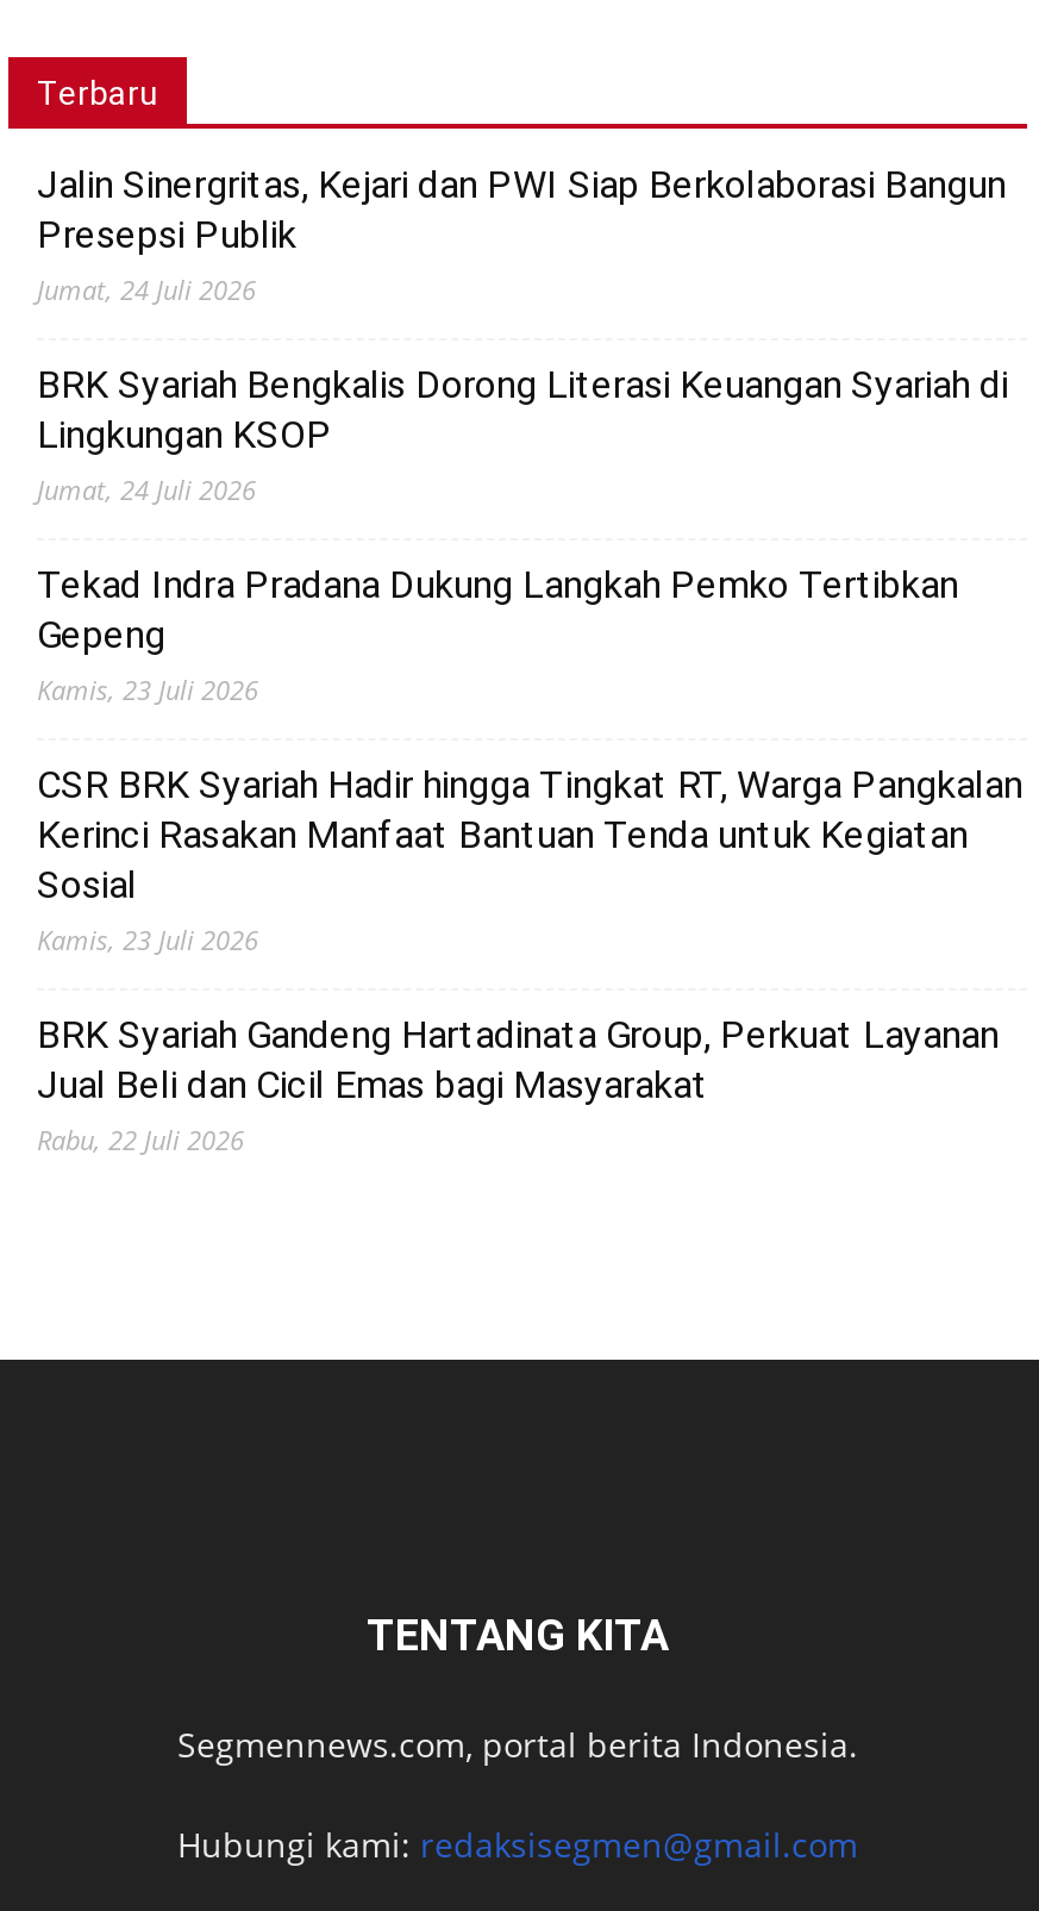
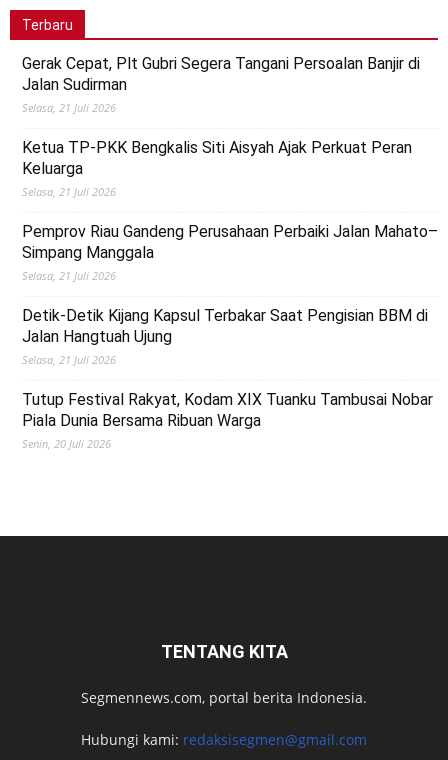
[37,162,1006,307] Jalin Sinergritas, Kejari dan PWI Siap Berkolaborasi Bangun | Presepsi Publik | Jumat, 24 Juli 2026 -> [22,54,420,115] Gerak Cepat, Plt Gubri Segera Tangani Persoalan Banjir di | Jalan Sudirman | Selasa, 21 Juli 2026
[37,362,1008,507] BRK Syariah Bengkalis Dorong Literasi Keuangan Syariah di | Lingkungan KSOP | Jumat, 24 Juli 2026 -> [22,138,412,199] Ketua TP-PKK Bengkalis Siti Aisyah Ajak Perkuat Peran | Keluarga | Selasa, 21 Juli 2026
[37,562,958,707] Tekad Indra Pradana Dukung Langkah Pemko Tertibkan | Gepeng | Kamis, 23 Juli 2026 -> [22,222,438,283] Pemprov Riau Gandeng Perusahaan Perbaiki Jalan Mahato– | Simpang Manggala | Selasa, 21 Juli 2026
[37,762,1022,957] CSR BRK Syariah Hadir hingga Tingkat RT, Warga Pangkalan | Kerinci Rasakan Manfaat Bantuan Tenda untuk Kegiatan | Sosial | Kamis, 23 Juli 2026 -> [22,306,428,367] Detik-Detik Kijang Kapsul Terbakar Saat Pengisian BBM di | Jalan Hangtuah Ujung | Selasa, 21 Juli 2026
[37,1012,999,1157] BRK Syariah Gandeng Hartadinata Group, Perkuat Layanan | Jual Beli dan Cicil Emas bagi Masyarakat | Rabu, 22 Juli 2026 -> [22,390,433,451] Tutup Festival Rakyat, Kodam XIX Tuanku Tambusai Nobar | Piala Dunia Bersama Ribuan Warga | Senin, 20 Juli 2026

